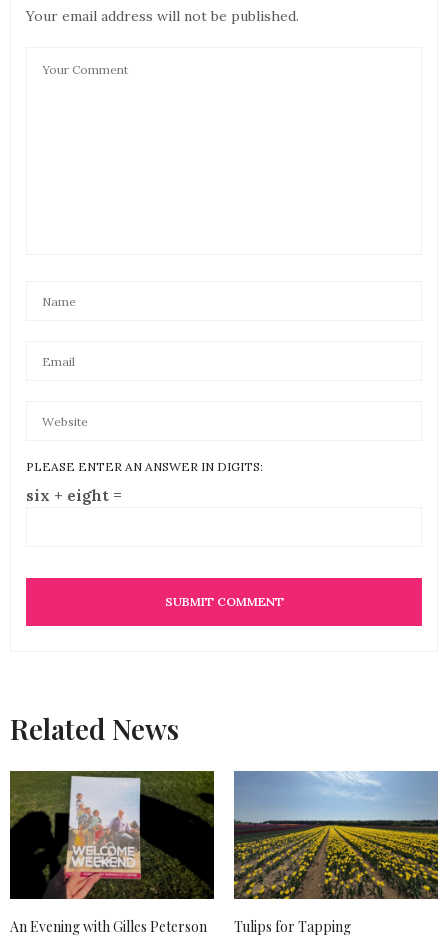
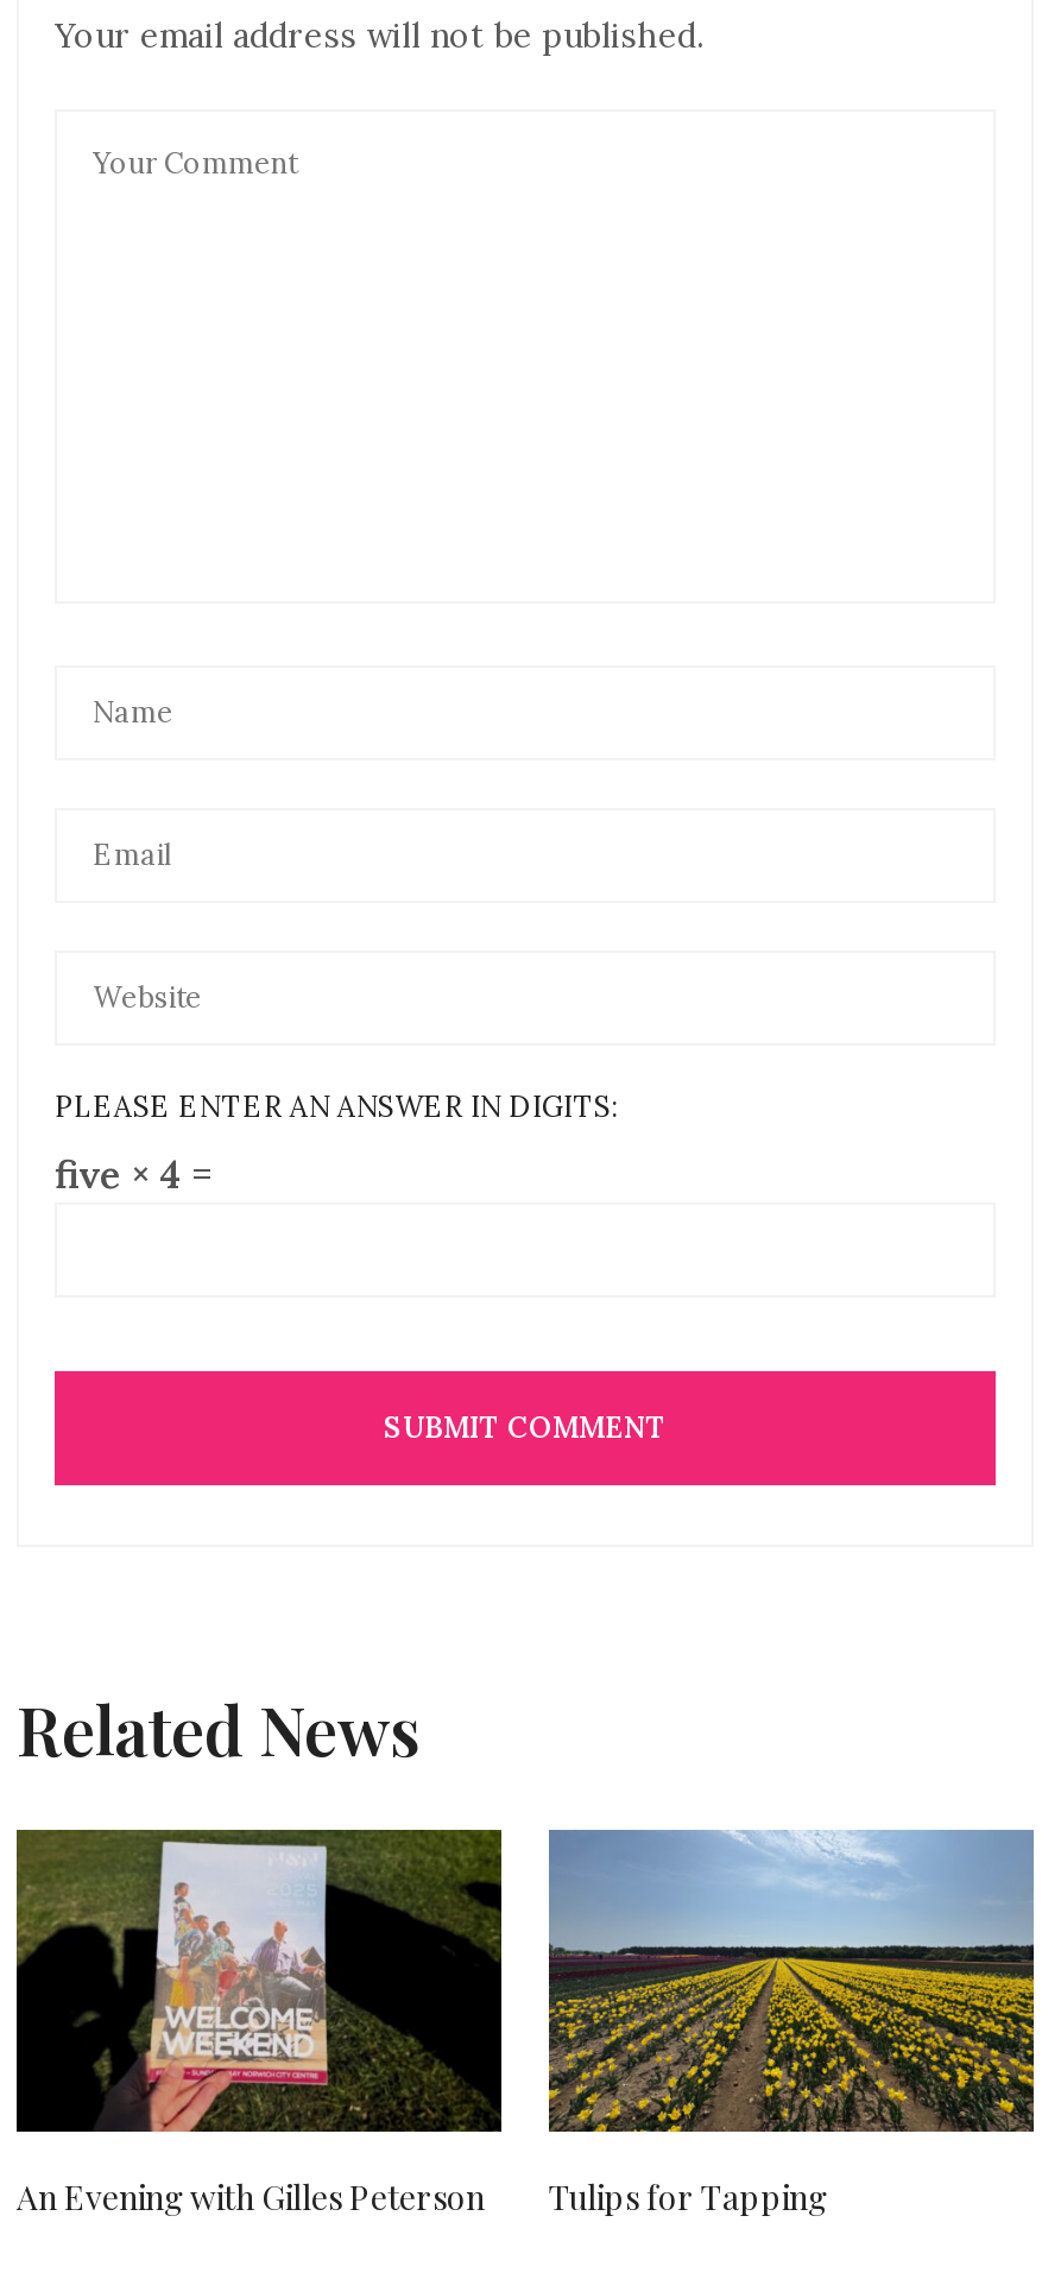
[26,485,122,505] six + eight = -> [55,1151,214,1199] five × 4 =

